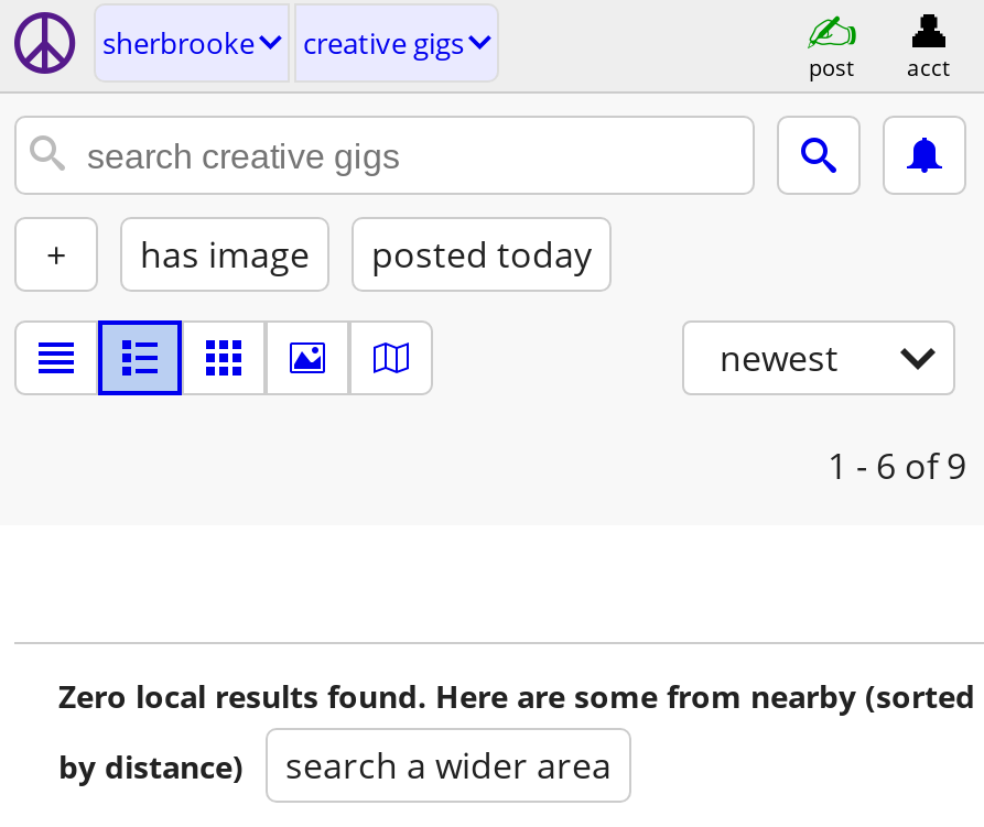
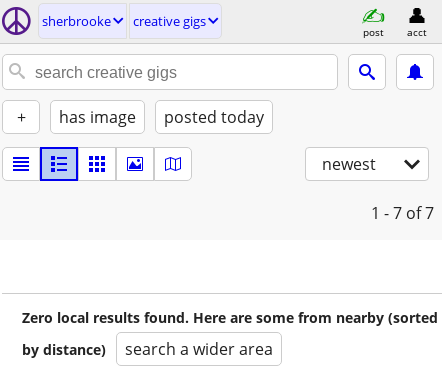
[828,442,966,490] 1 - 6 of 9 -> [371,202,434,224] 1 - 7 of 7

